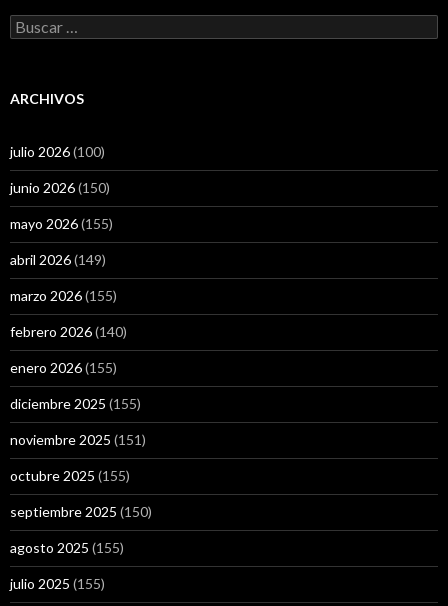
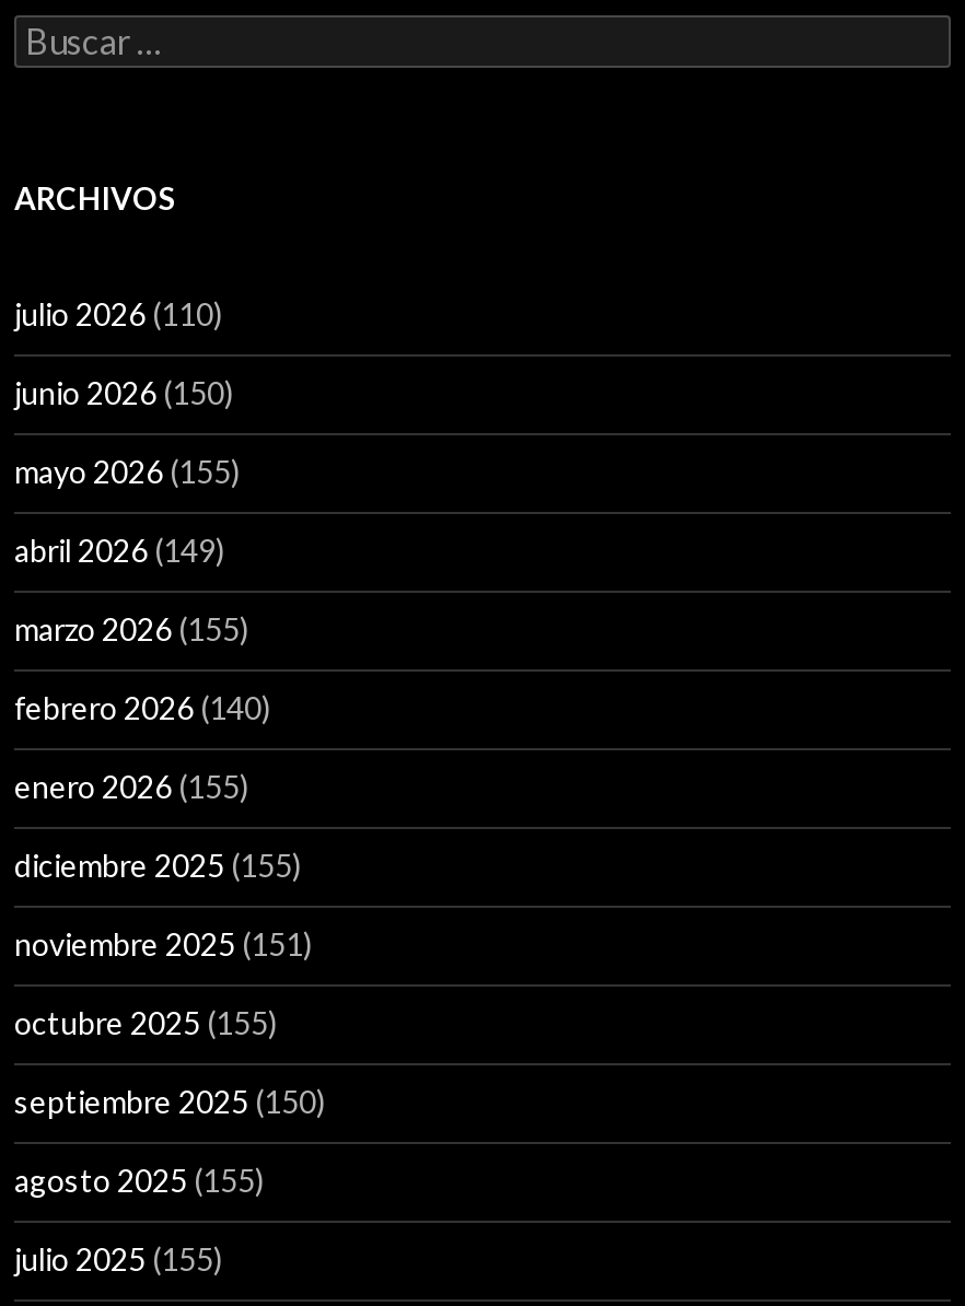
[10,143,105,160] julio 2026 (100) -> [14,296,222,333] julio 2026 (110)

